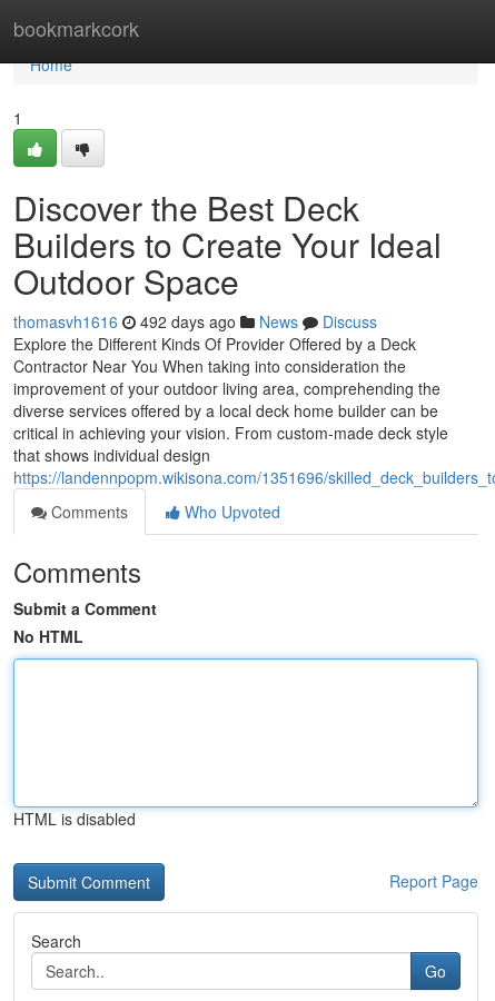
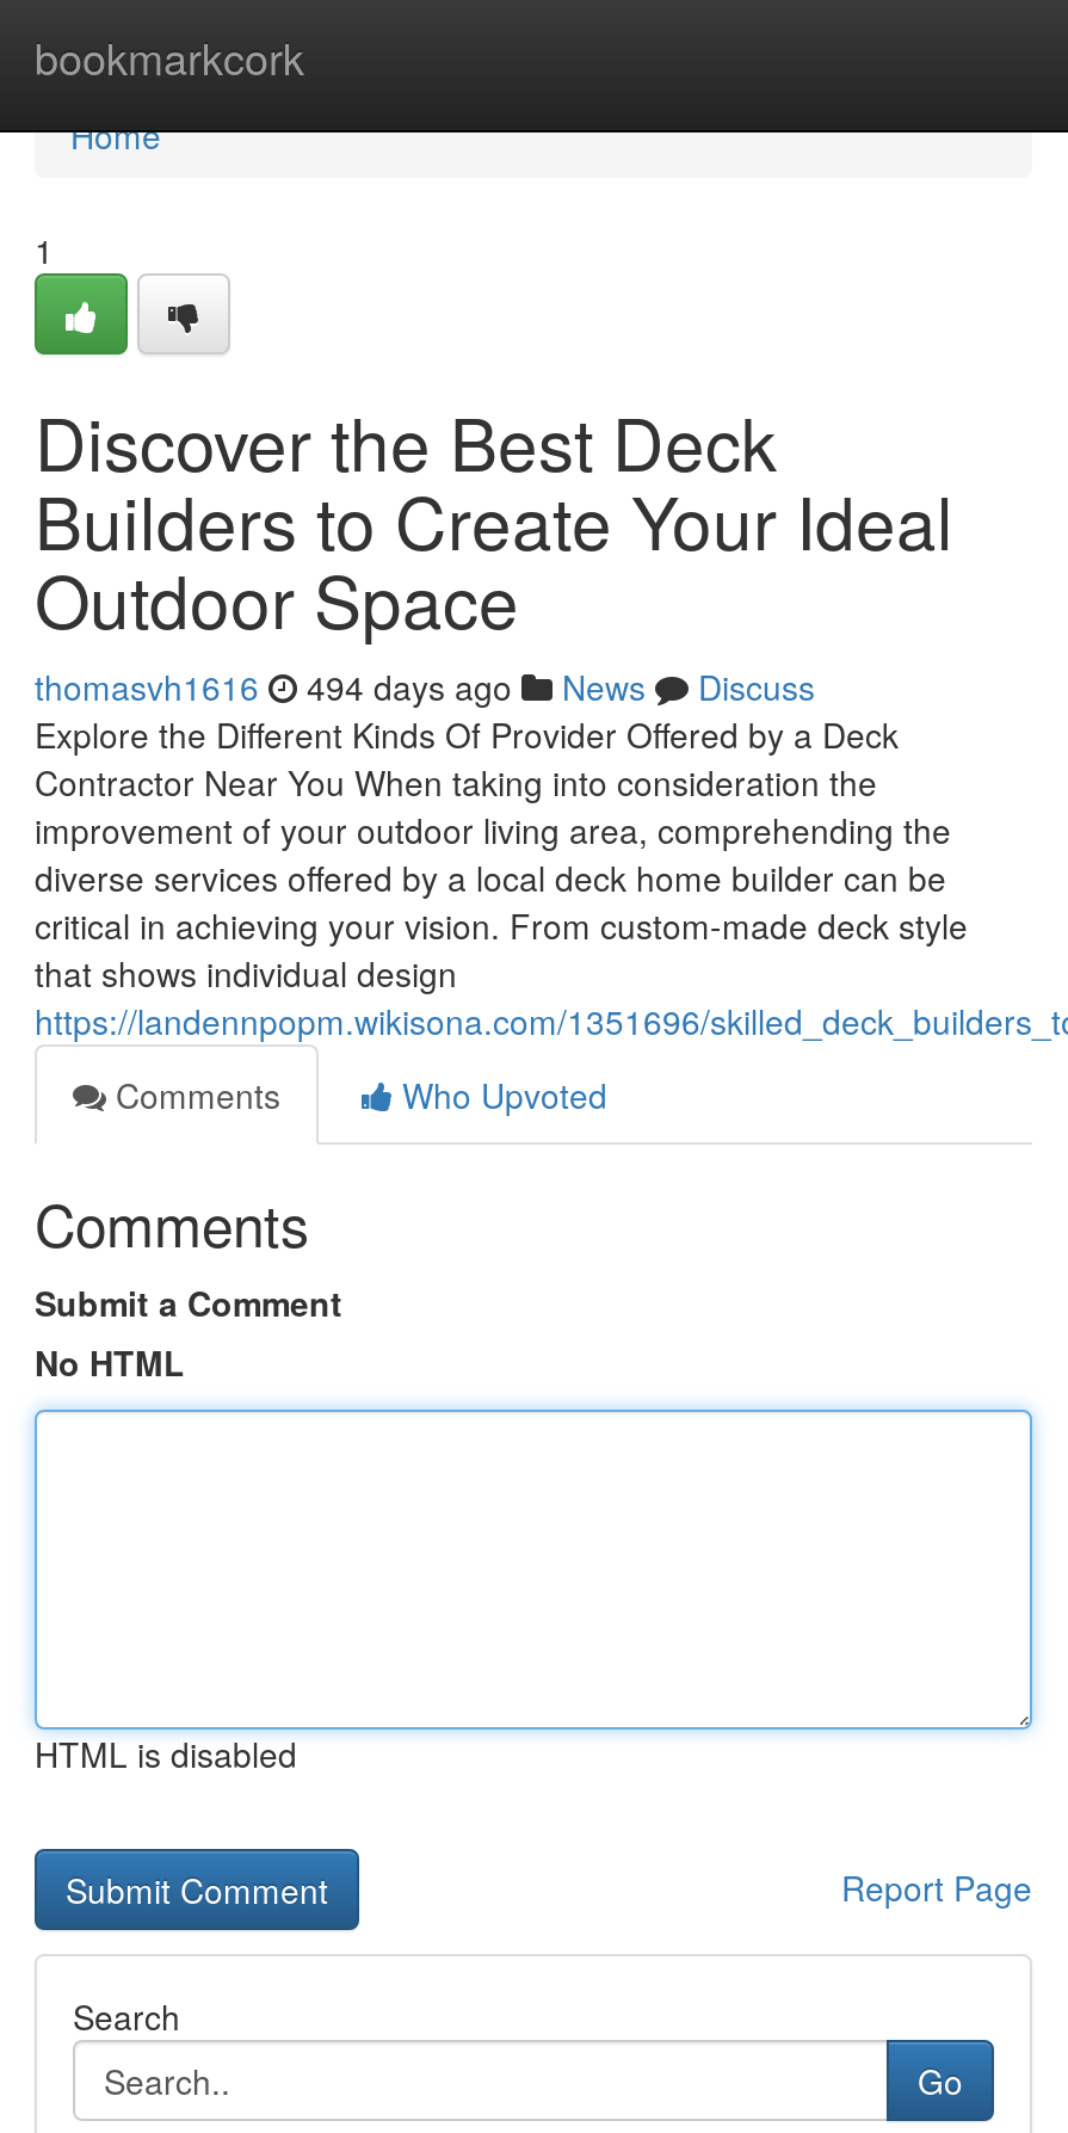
[13,310,377,333] thomasvh1616 492 days ago News Discuss -> [35,662,815,710] thomasvh1616 494 days ago News Discuss

